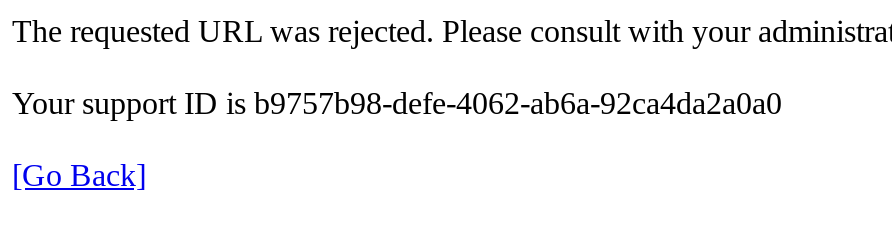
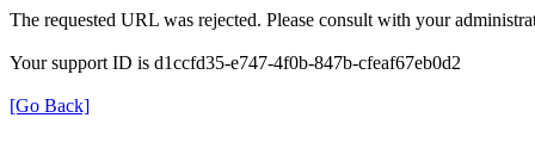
[12,86,782,120] Your support ID is b9757b98-defe-4062-ab6a-92ca4da2a0a0 -> [10,52,461,73] Your support ID is d1ccfd35-e747-4f0b-847b-cfeaf67eb0d2

